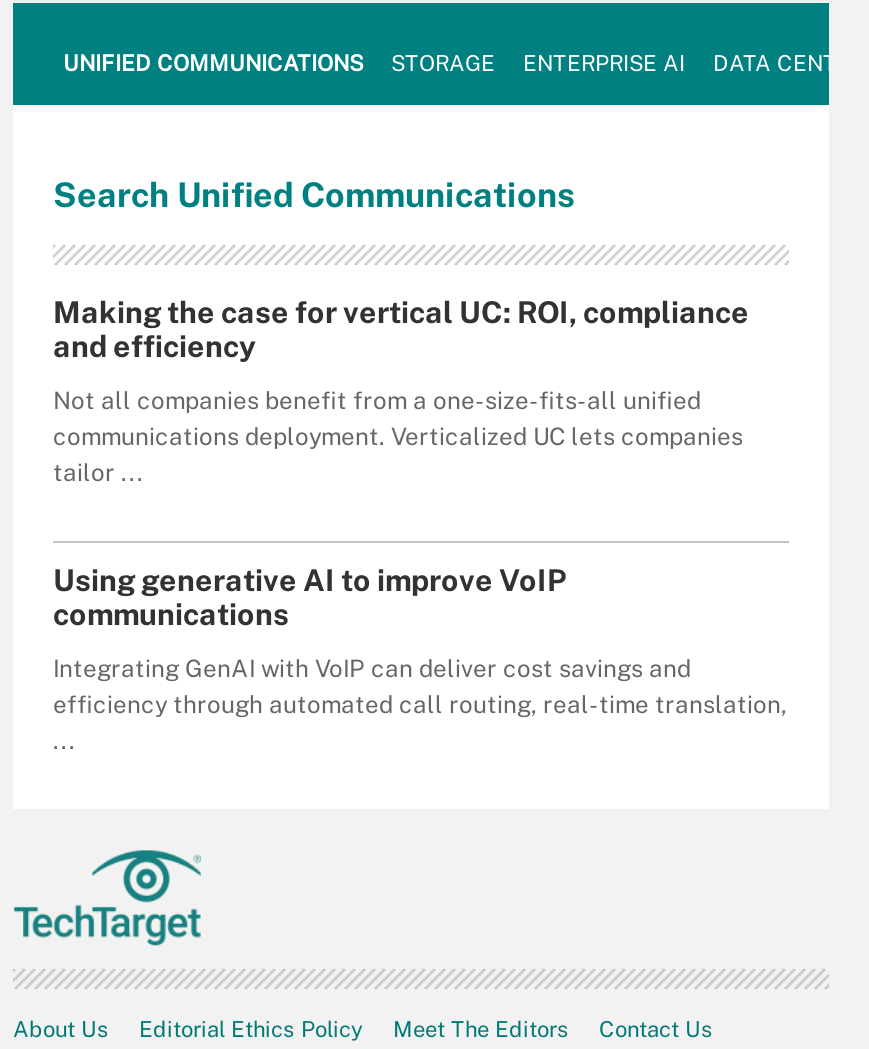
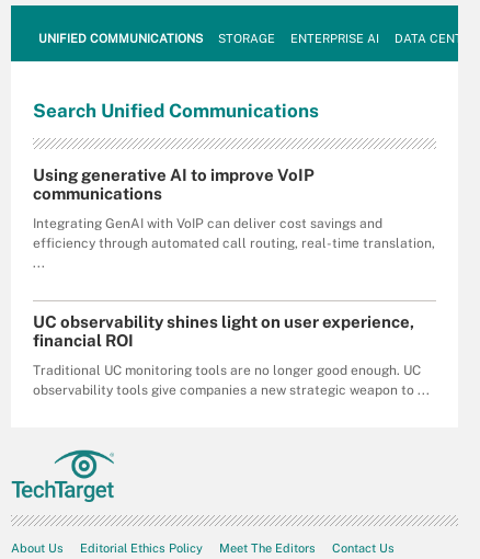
[53,295,749,487] Making the case for vertical UC: ROI, compliance | and efficiency | Not all companies benefit from a one-size-fits-all unified | communications deployment. Verticalized UC lets companies | tailor ... -> none
moved [53,563,787,719] -> [33,166,435,251]: Using generative AI to improve VoIP | communications | Integrating GenAI with VoIP can deliver cost savings and | efficiency through automated call routing, real-time translation,
none -> [33,312,430,398] UC observability shines light on user experience, | financial ROI | Traditional UC monitoring tools are no longer good enough. UC | observability tools give companies a new strategic weapon to ...

